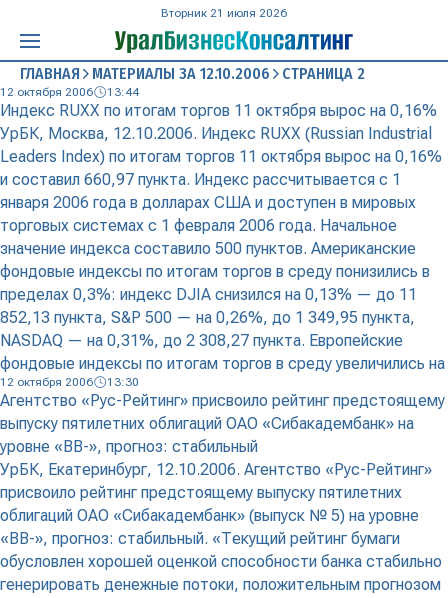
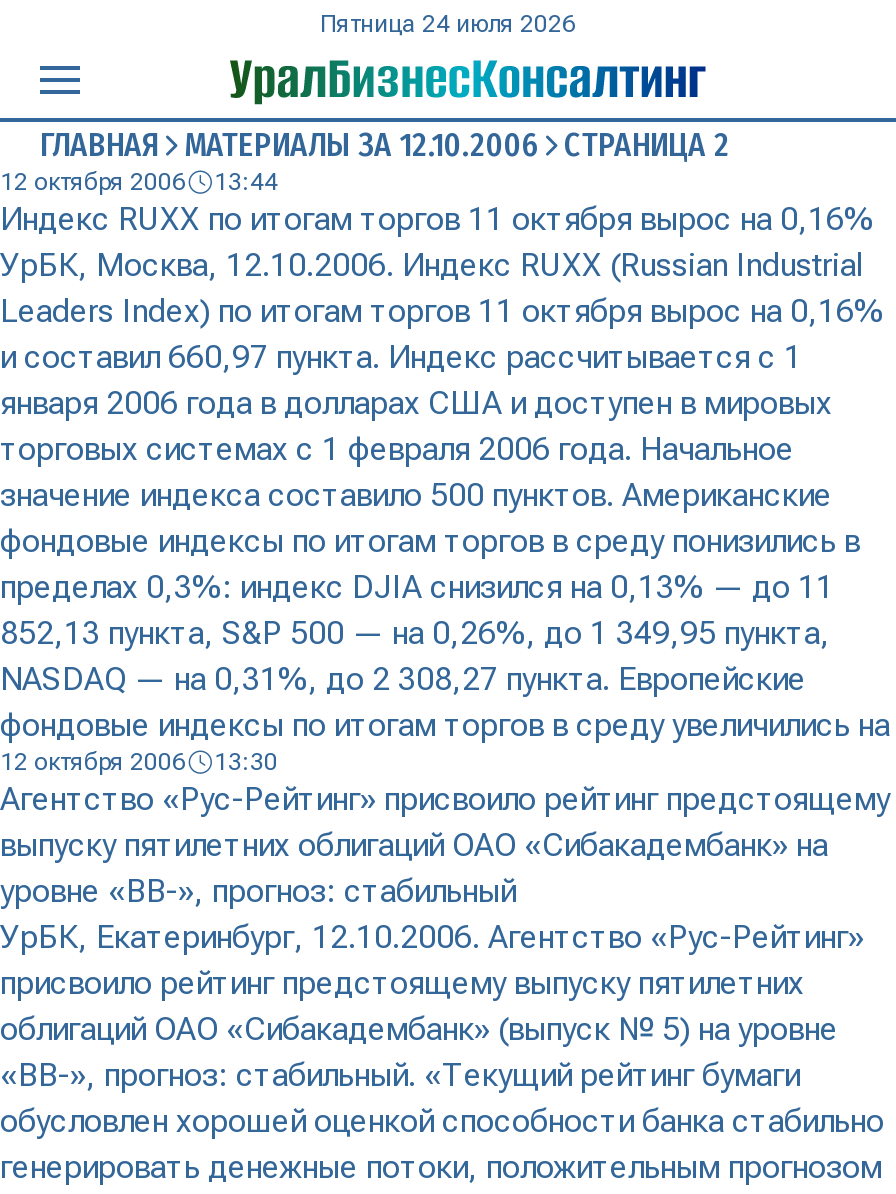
[161,6,287,20] Вторник 21 июля 2026 -> [320,10,576,38] Пятница 24 июля 2026

